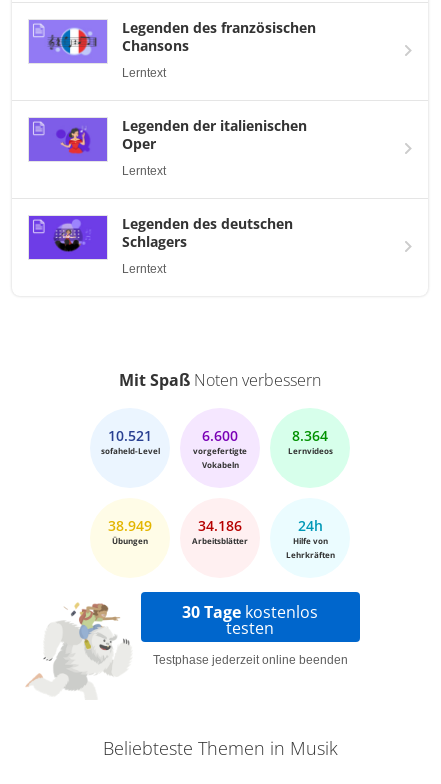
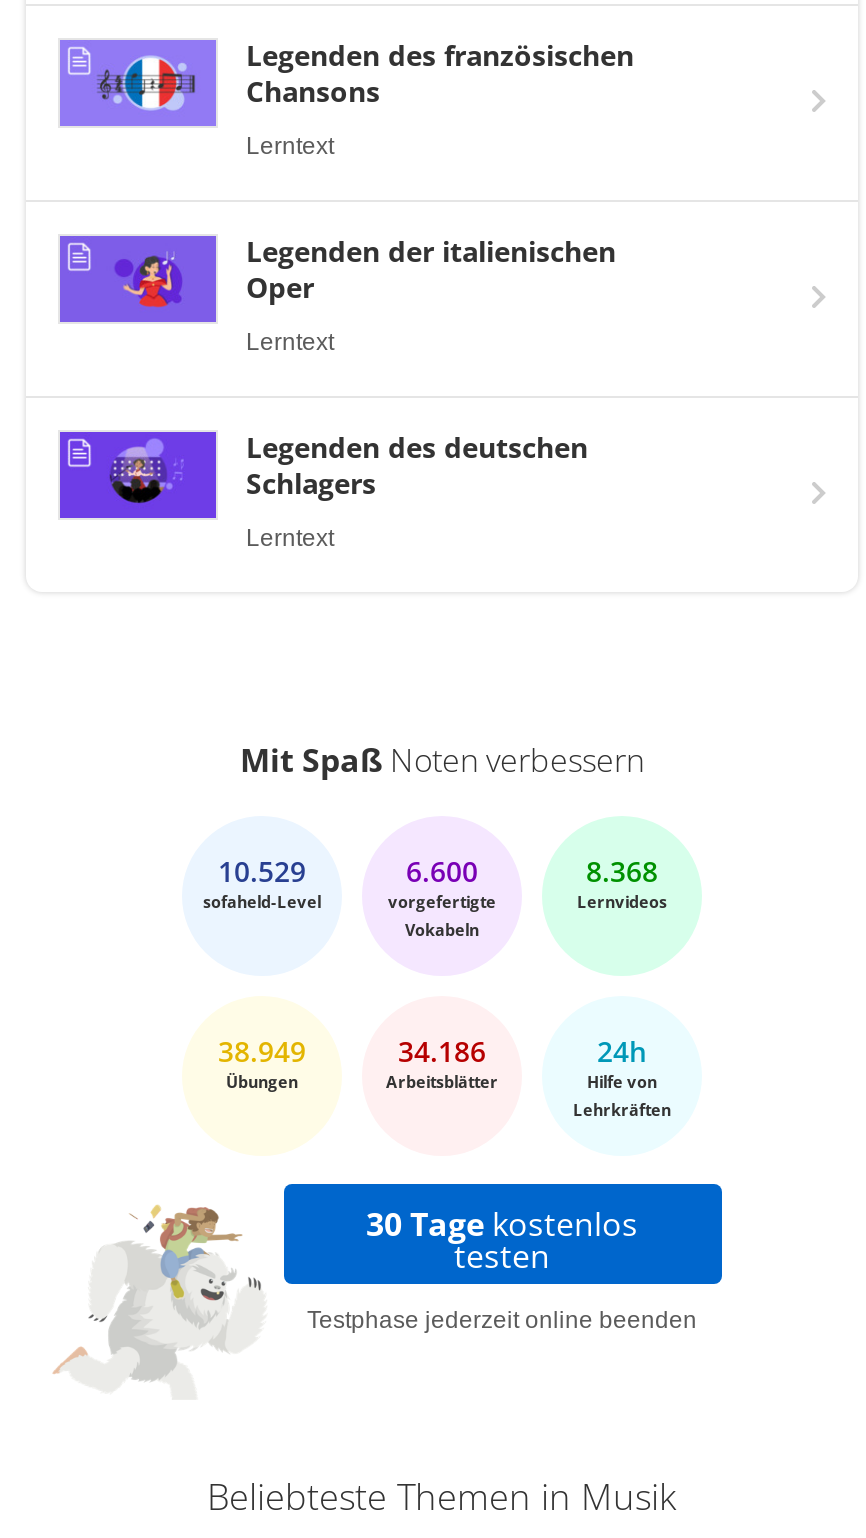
[108,426,152,445] 10.521 -> [218,852,306,890] 10.529
[292,426,328,445] 8.364 -> [586,852,658,890] 8.368

